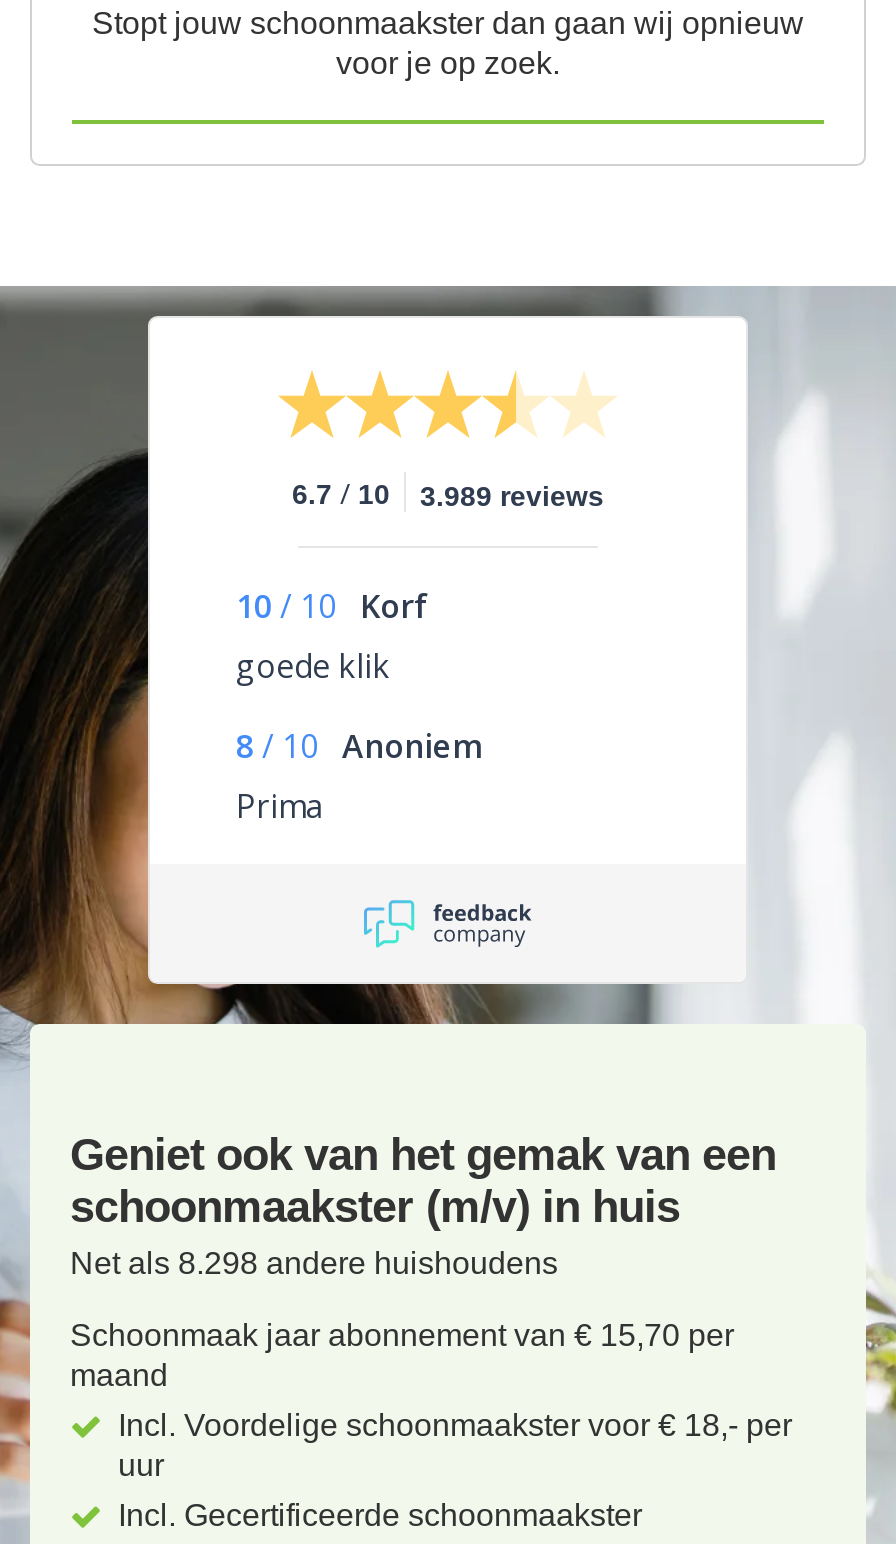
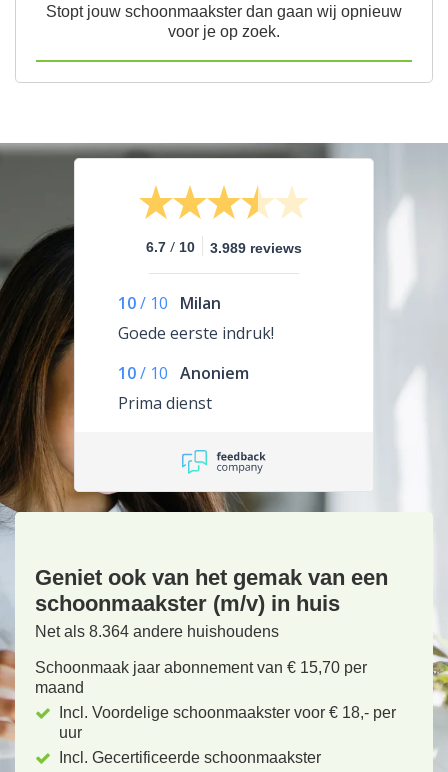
[236,585,428,689] 10 / 10 Korf | goede klik -> [118,292,274,344] 10 / 10 Milan | Goede eerste indruk!
[236,725,480,829] 8 / 10 Anoniem | Prima -> [118,362,249,414] 10 / 10 Anoniem | Prima dienst
[70,1247,558,1281] Net als 8.298 andere huishoudens -> [35,623,279,640] Net als 8.364 andere huishoudens

